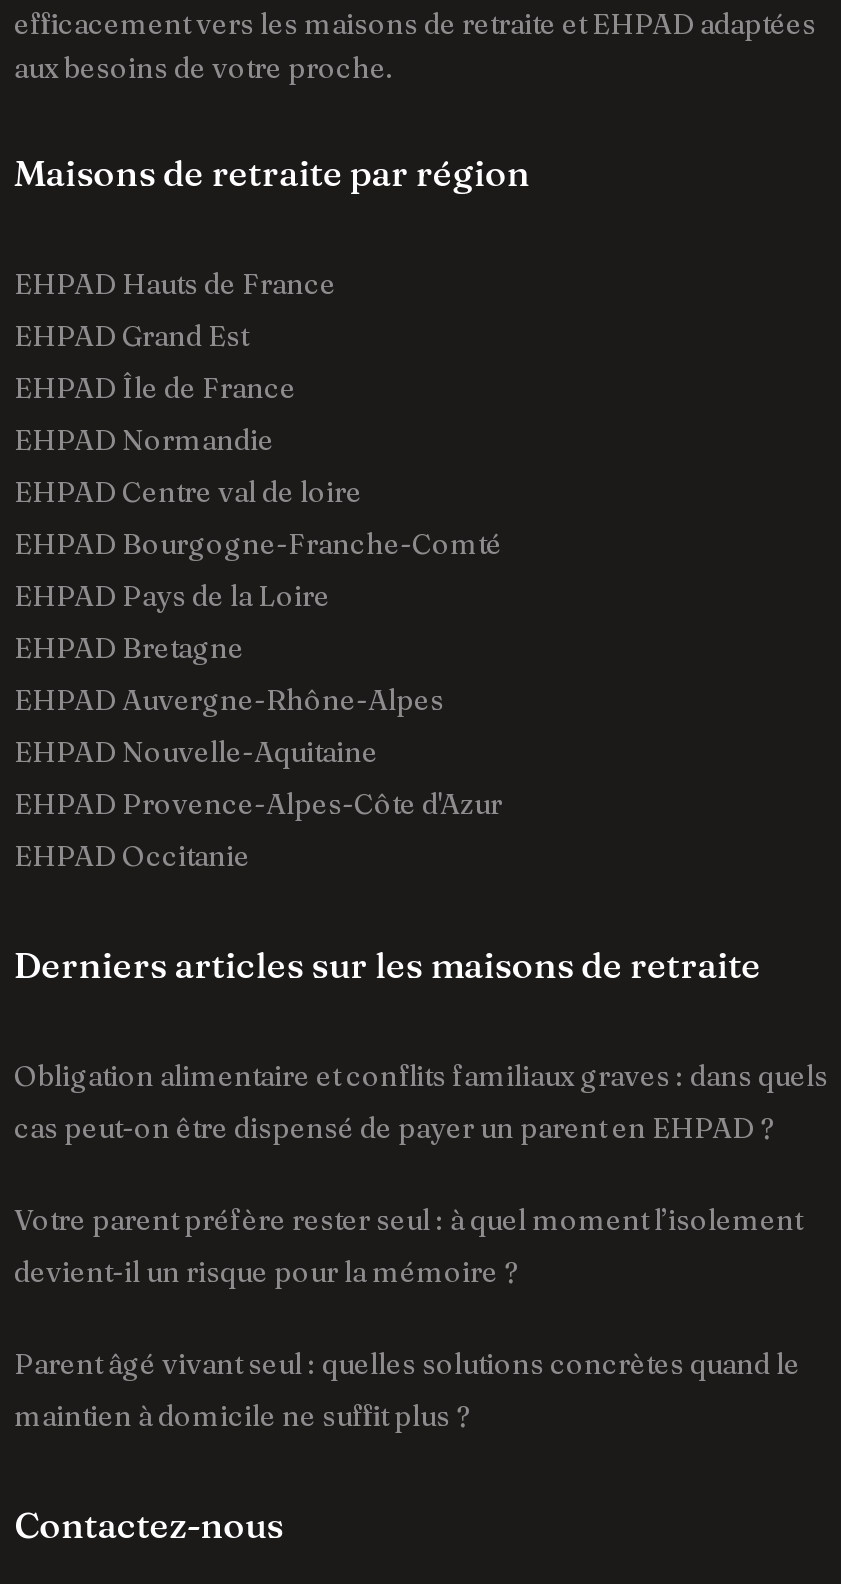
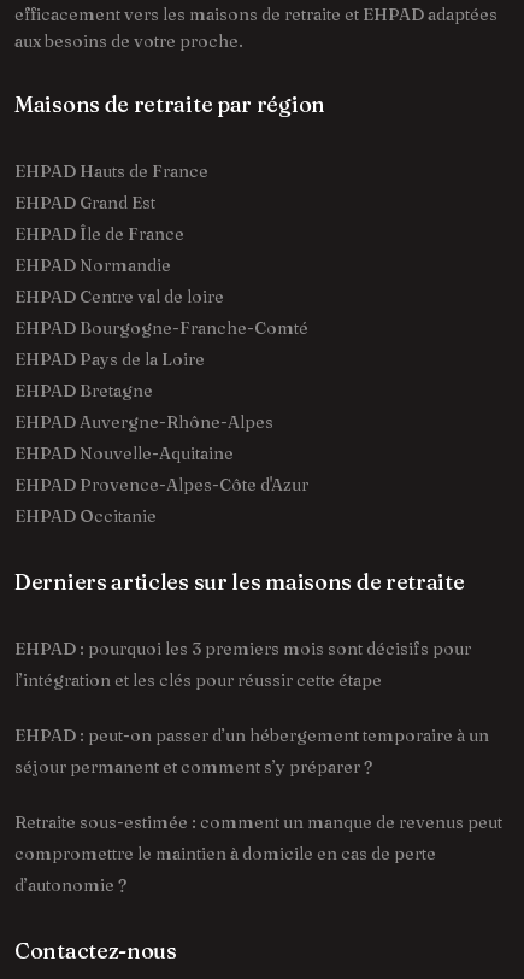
[14,1058,828,1146] Obligation alimentaire et conflits familiaux graves : dans quels | cas peut-on être dispensé de payer un parent en EHPAD ? -> [14,638,471,691] EHPAD : pourquoi les 3 premiers mois sont décisifs pour | l’intégration et les clés pour réussir cette étape
[14,1202,802,1290] Votre parent préfère rester seul : à quel moment l’isolement | devient-il un risque pour la mémoire ? -> [14,725,489,778] EHPAD : peut-on passer d’un hébergement temporaire à un | séjour permanent et comment s’y préparer ?
[14,1346,800,1434] Parent âgé vivant seul : quelles solutions concrètes quand le | maintien à domicile ne suffit plus ? -> [14,811,502,896] Retraite sous-estimée : comment un manque de revenus peut | compromettre le maintien à domicile en cas de perte | d’autonomie ?

